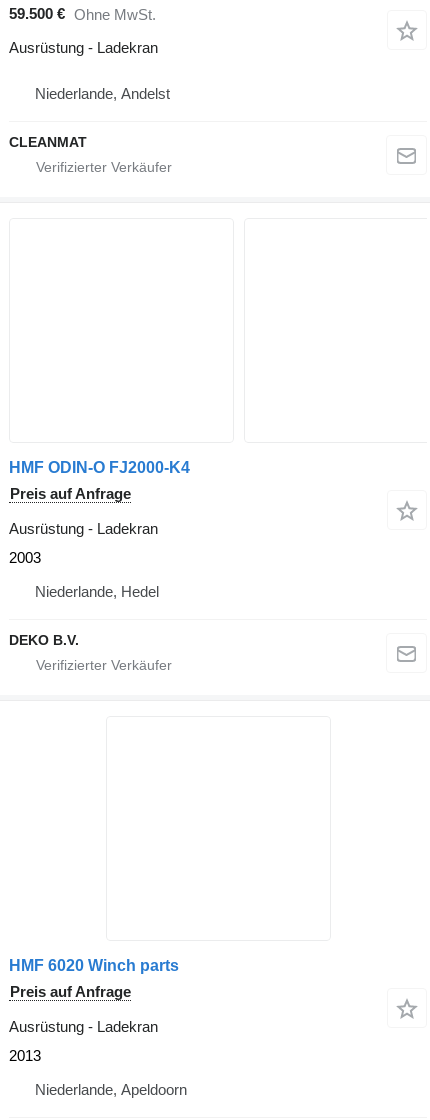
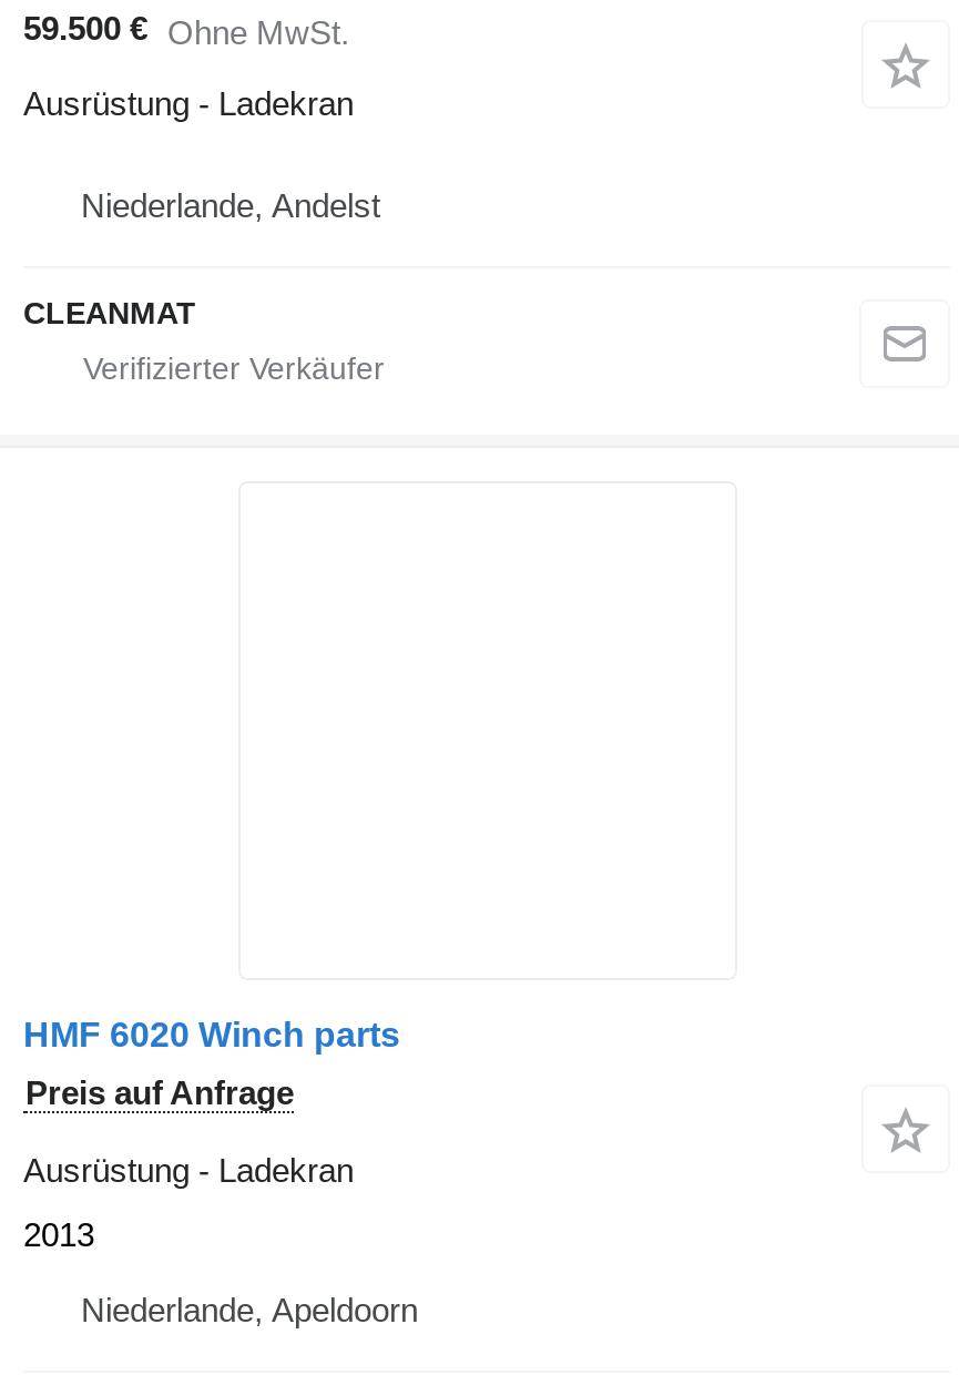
[9,459,190,648] HMF ODIN-O FJ2000-K4 | Preis auf Anfrage | Ausrüstung - Ladekran | 2003 | Niederlande, Hedel | DEKO B.V. -> none

